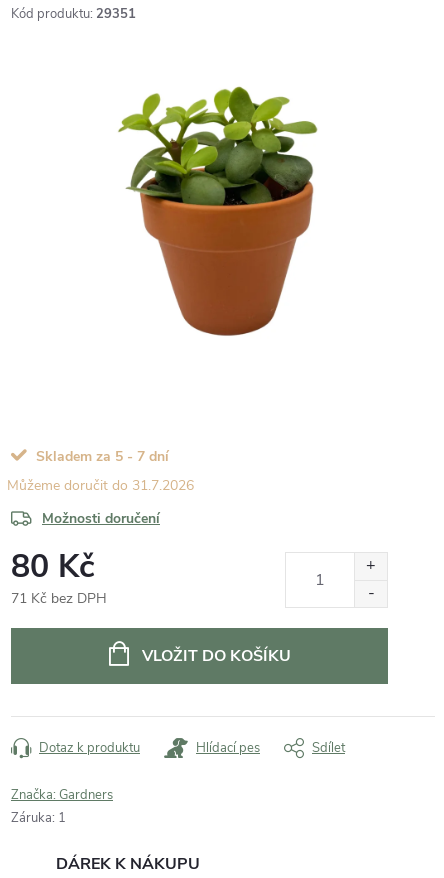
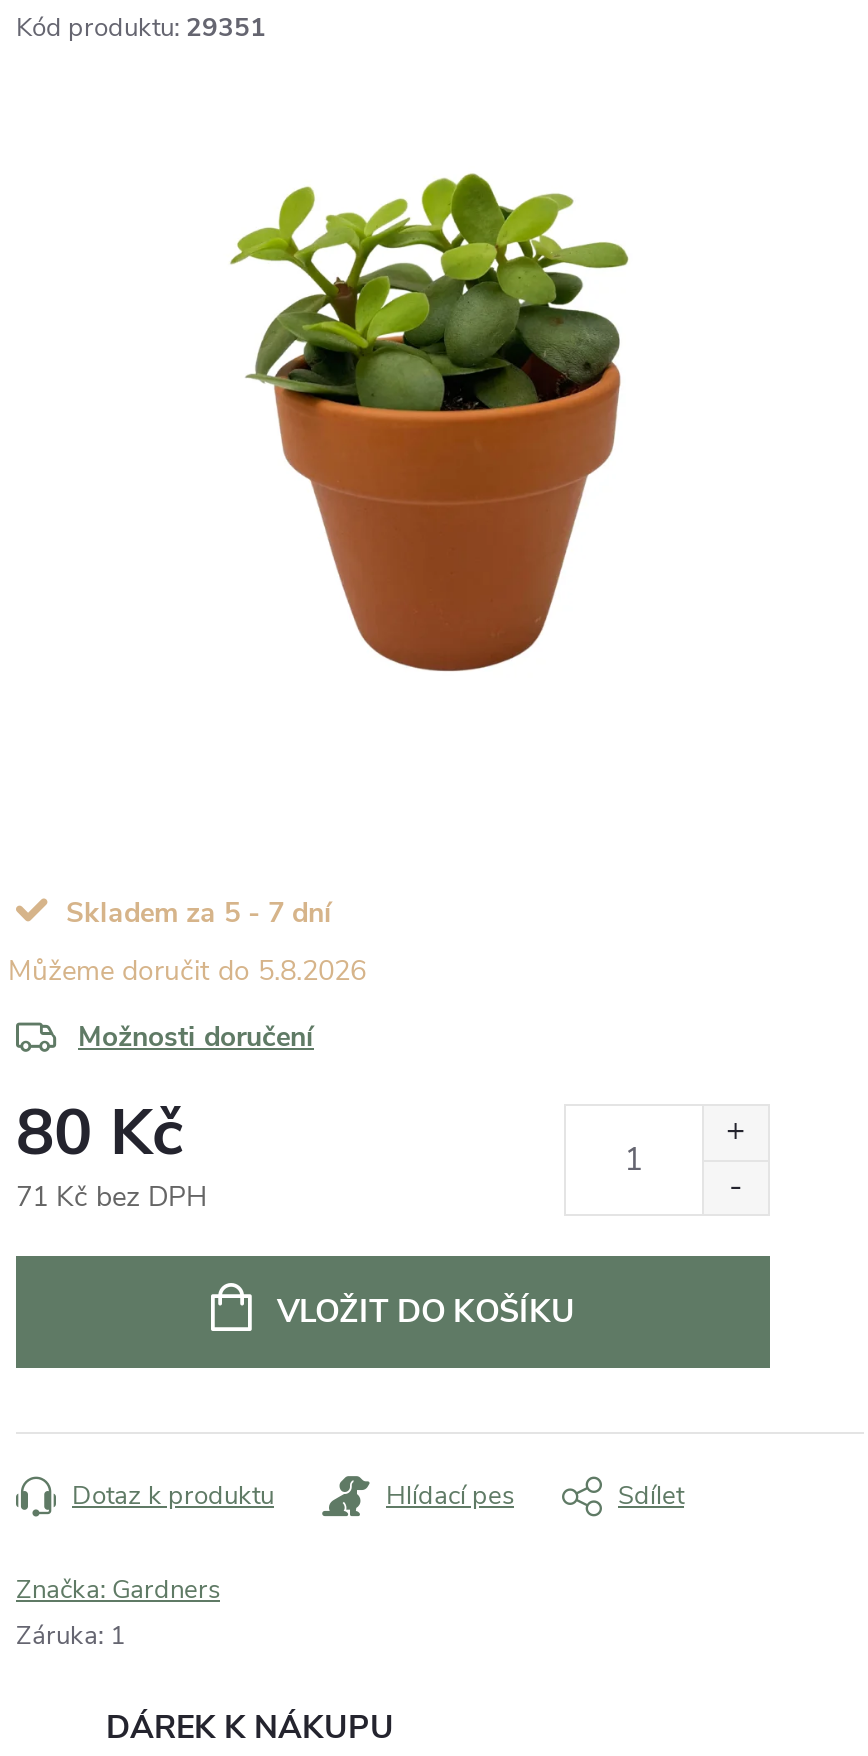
[132,476,194,495] 31.7.2026 -> [258,951,366,989] 5.8.2026

